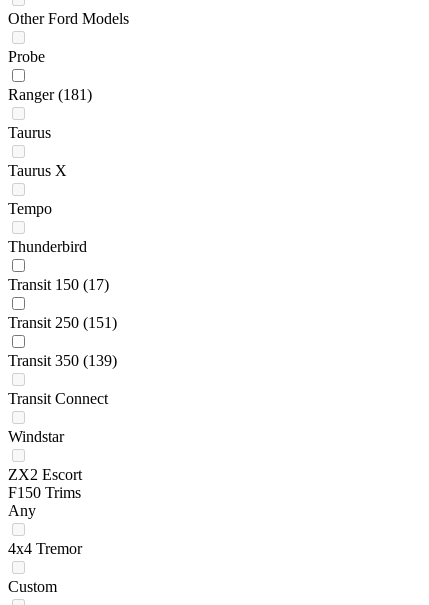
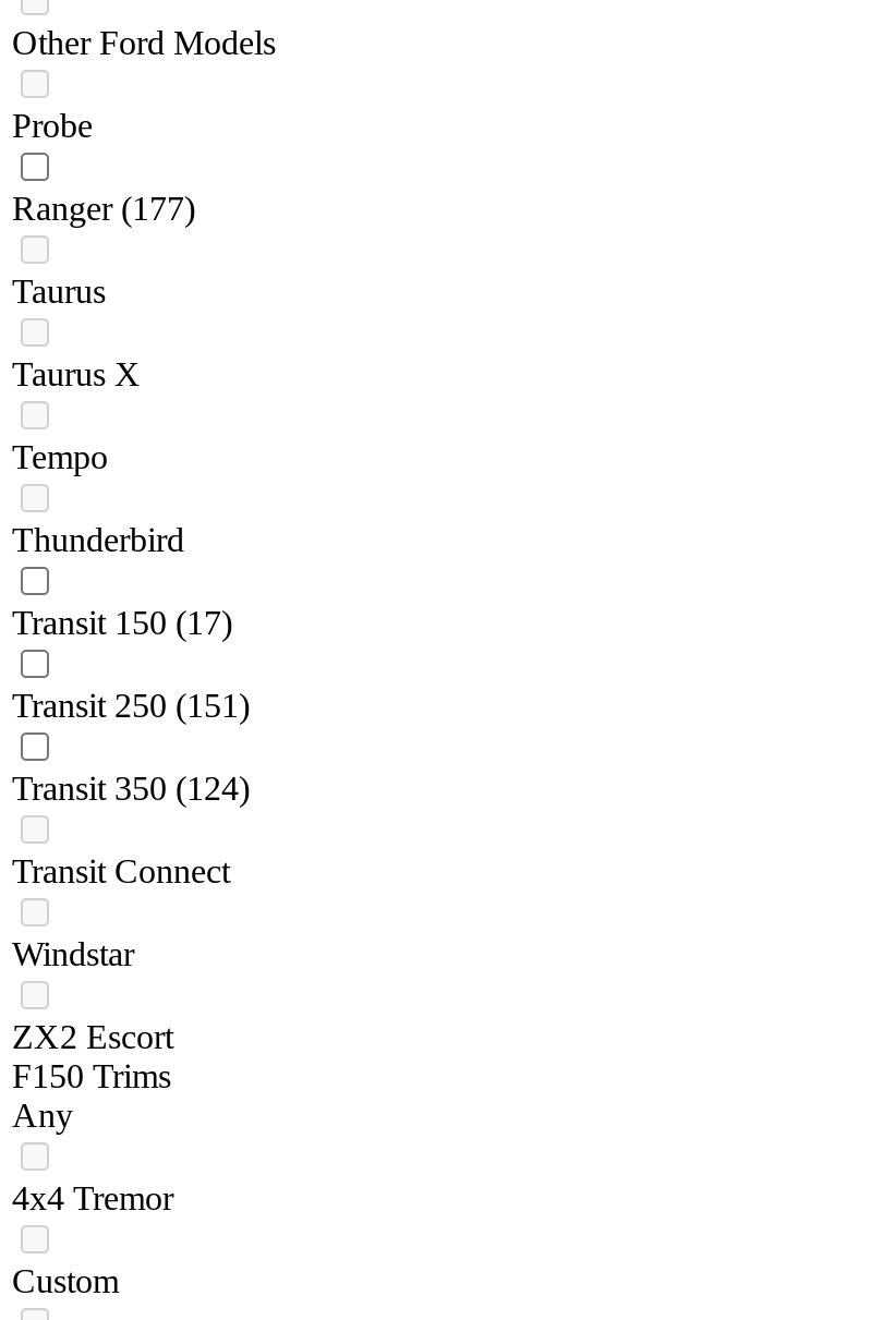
[8,86,92,103] Ranger (181) -> [12,191,195,228] Ranger (177)
[8,352,117,369] Transit 350 (139) -> [12,770,250,807] Transit 350 (124)

